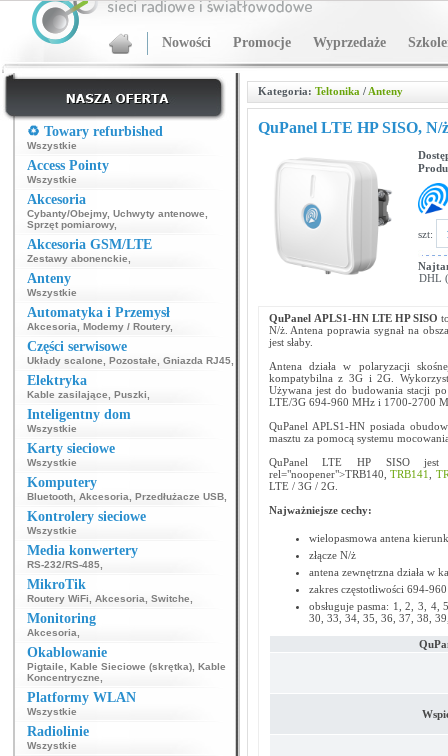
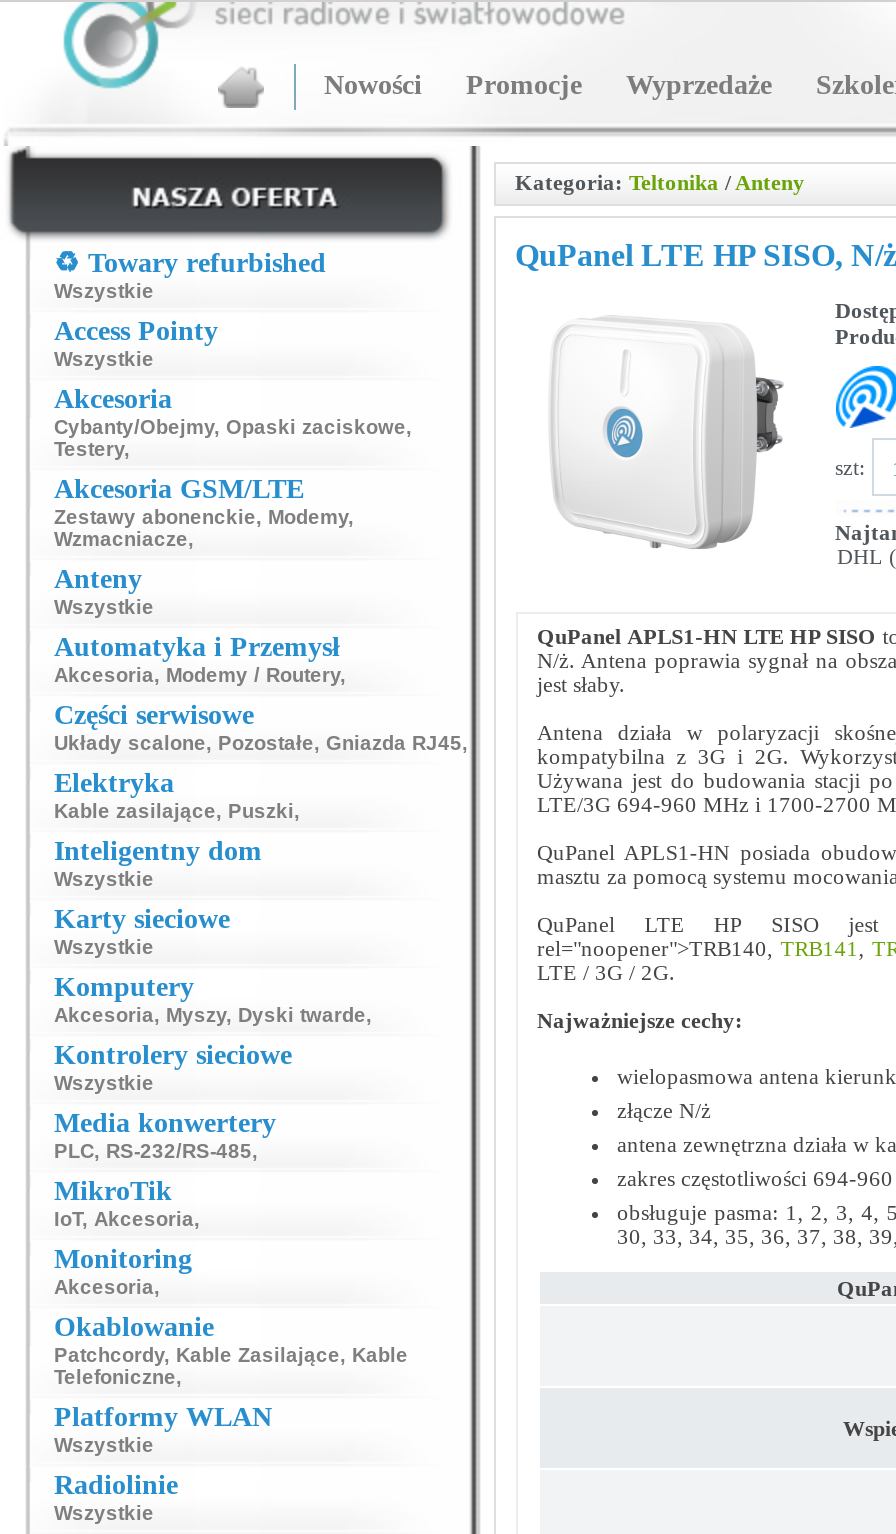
[27,208,208,230] Cybanty/Obejmy, Uchwyty antenowe, | Sprzęt pomiarowy, -> [54,416,412,460] Cybanty/Obejmy, Opaski zaciskowe, | Testery,
[27,253,131,264] Zestawy abonenckie, -> [54,506,354,550] Zestawy abonenckie, Modemy, | Wzmacniacze,
[27,491,227,502] Bluetooth, Akcesoria, Przedłużacze USB, -> [54,1004,372,1026] Akcesoria, Myszy, Dyski twarde,
[27,559,103,570] RS-232/RS-485, -> [54,1140,258,1162] PLC, RS-232/RS-485,
[27,593,193,604] Routery WiFi, Akcesoria, Switche, -> [54,1208,200,1230] IoT, Akcesoria,
[27,661,226,683] Pigtaile, Kable Sieciowe (skrętka), Kable | Koncentryczne, -> [54,1344,408,1388] Patchcordy, Kable Zasilające, Kable | Telefoniczne,

